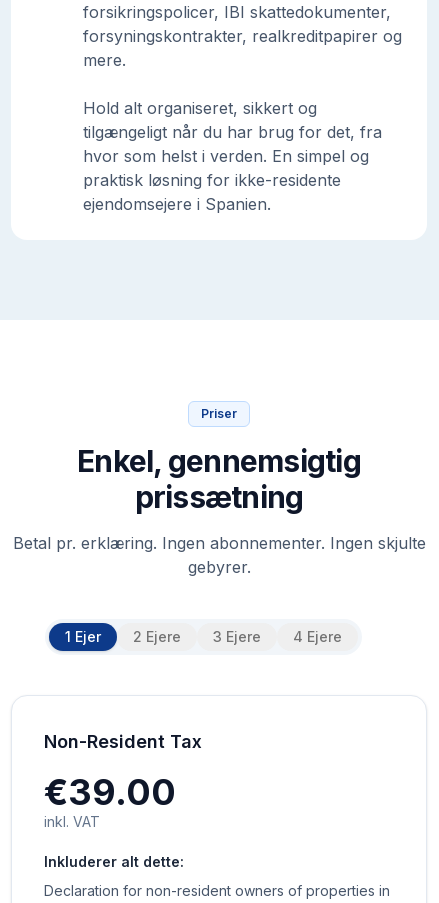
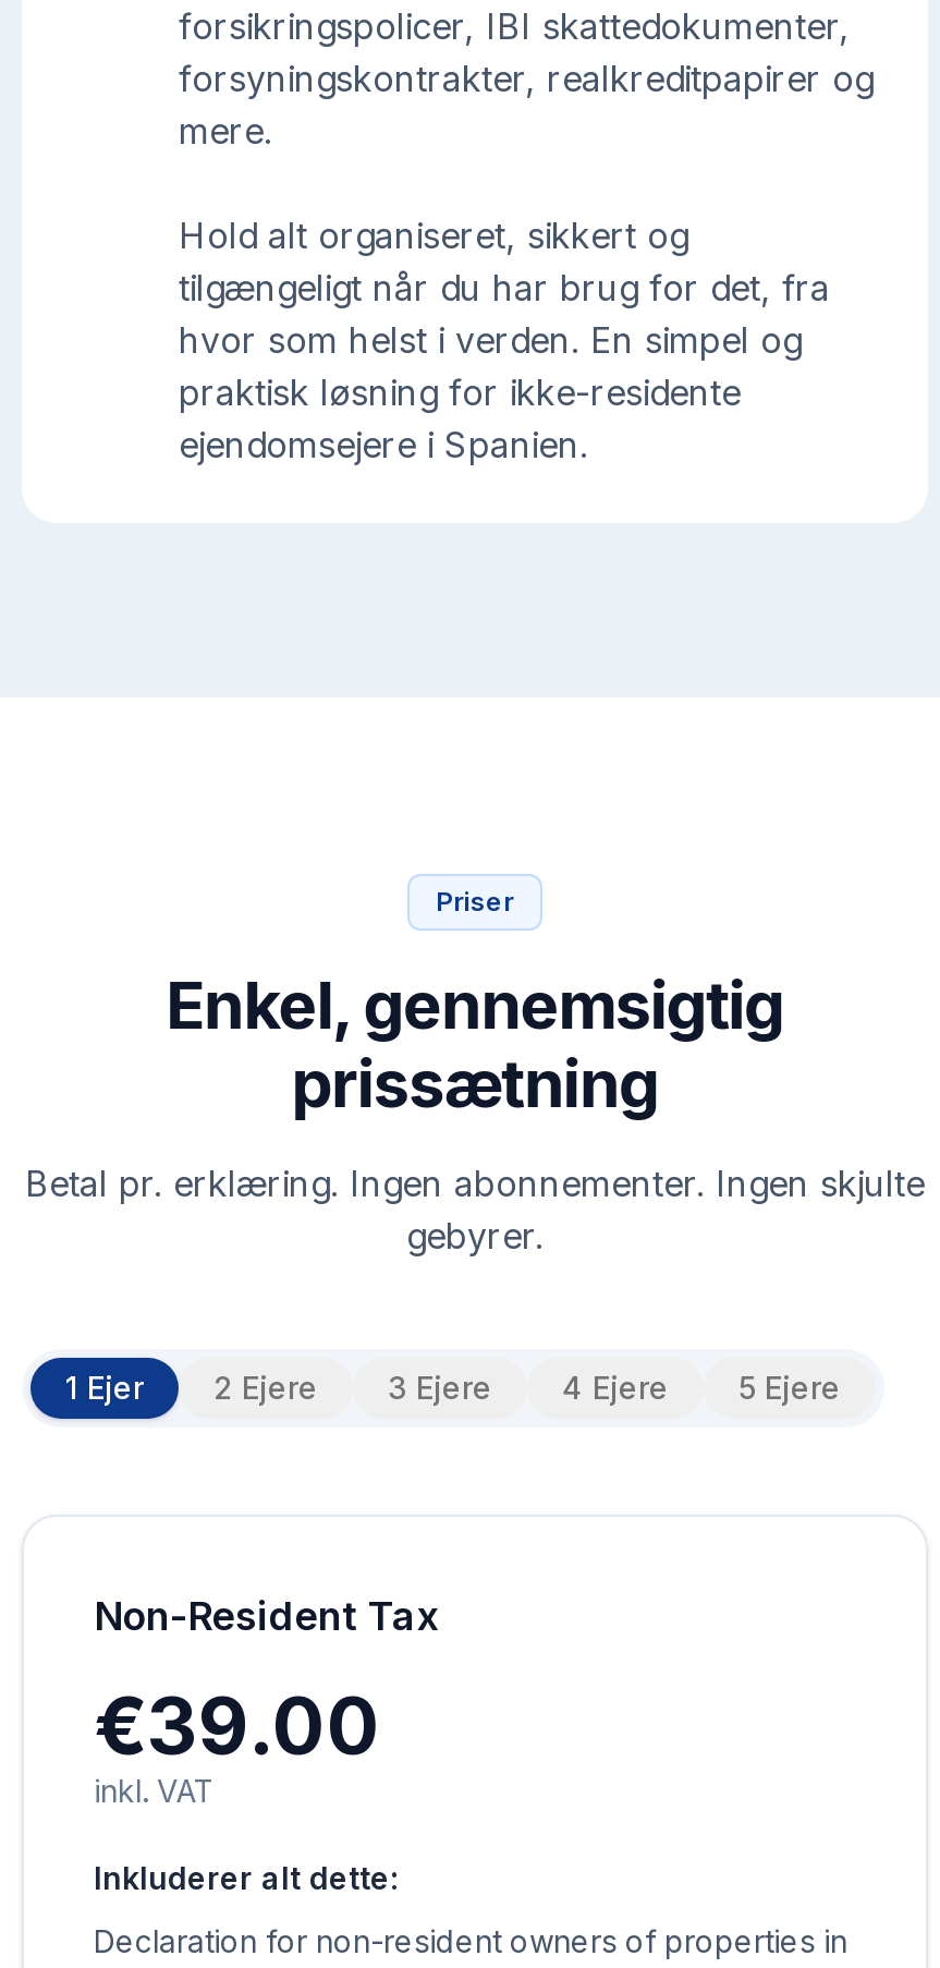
none -> [738,1369,841,1406] 5 Ejere

